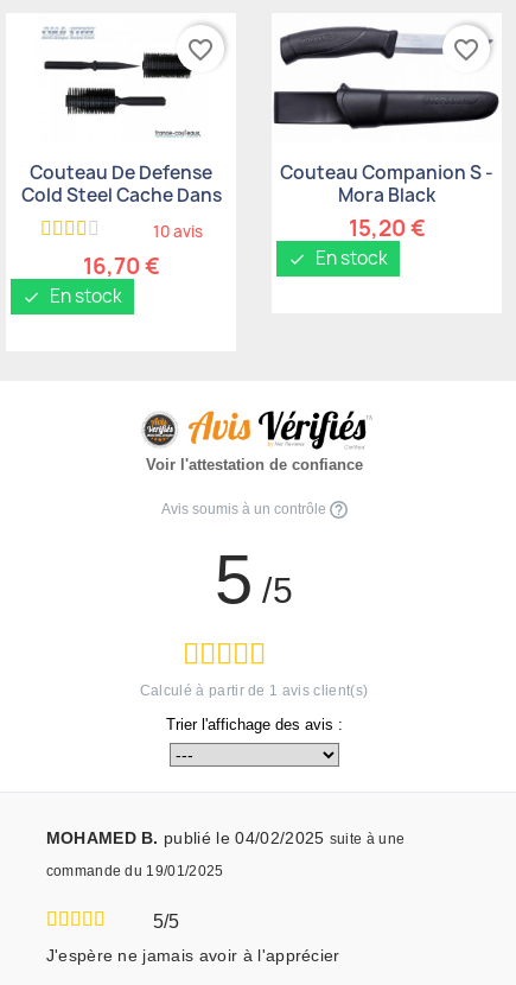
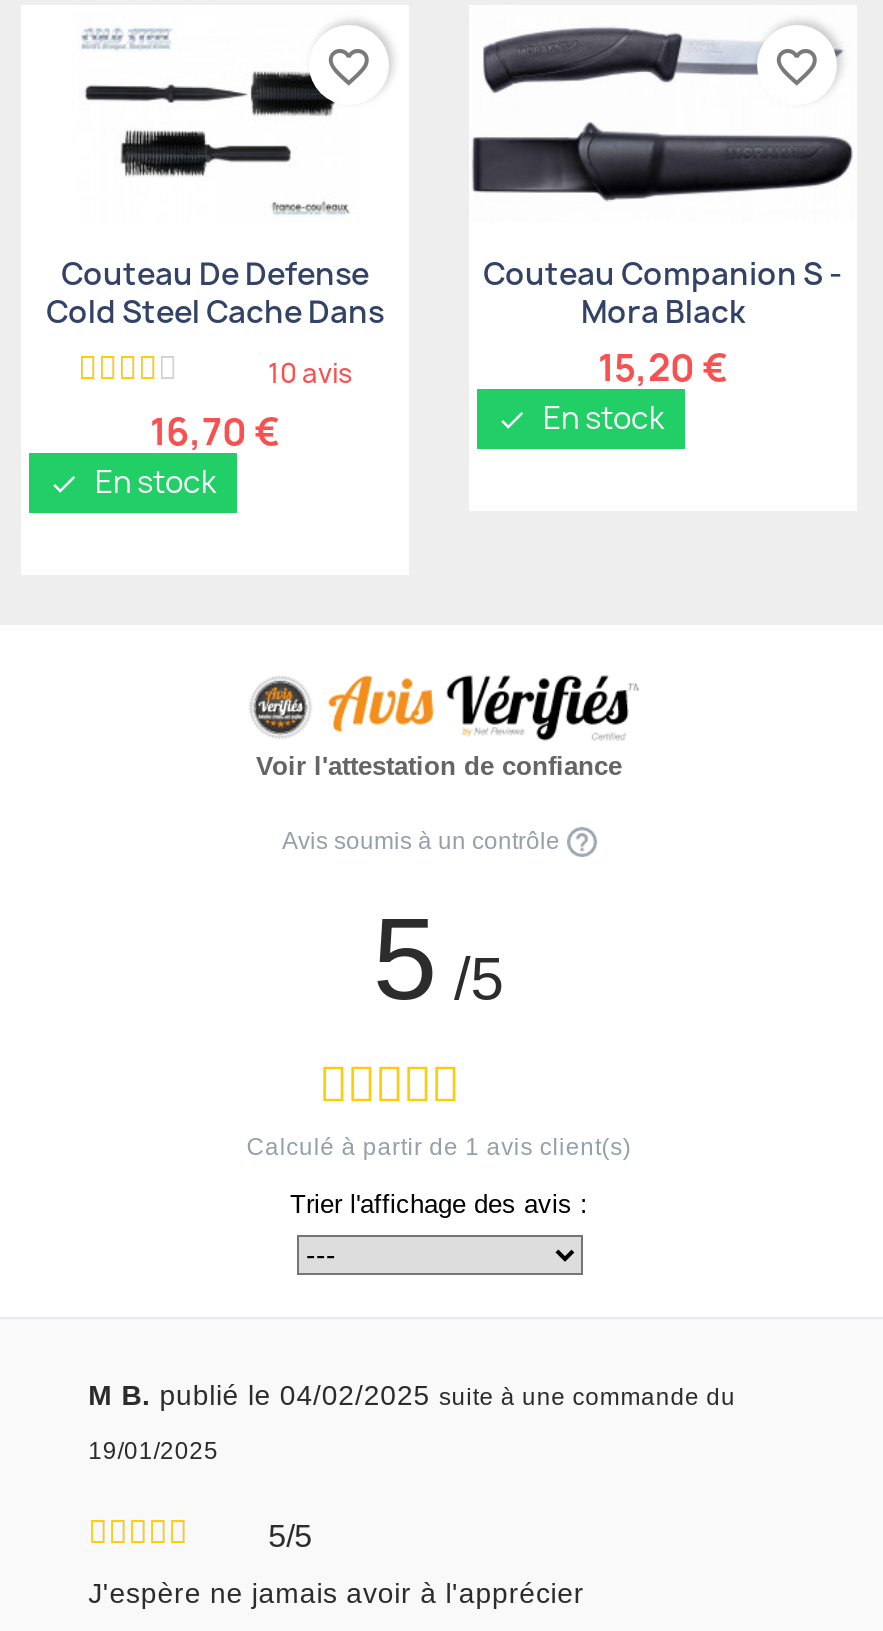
[46,828,405,847] MOHAMED B. publié le 04/02/2025 suite à une -> [88,1379,736,1411] M B. publié le 04/02/2025 suite à une commande du
[46,863,224,879] commande du 19/01/2025 -> [88,1437,219,1465] 19/01/2025

